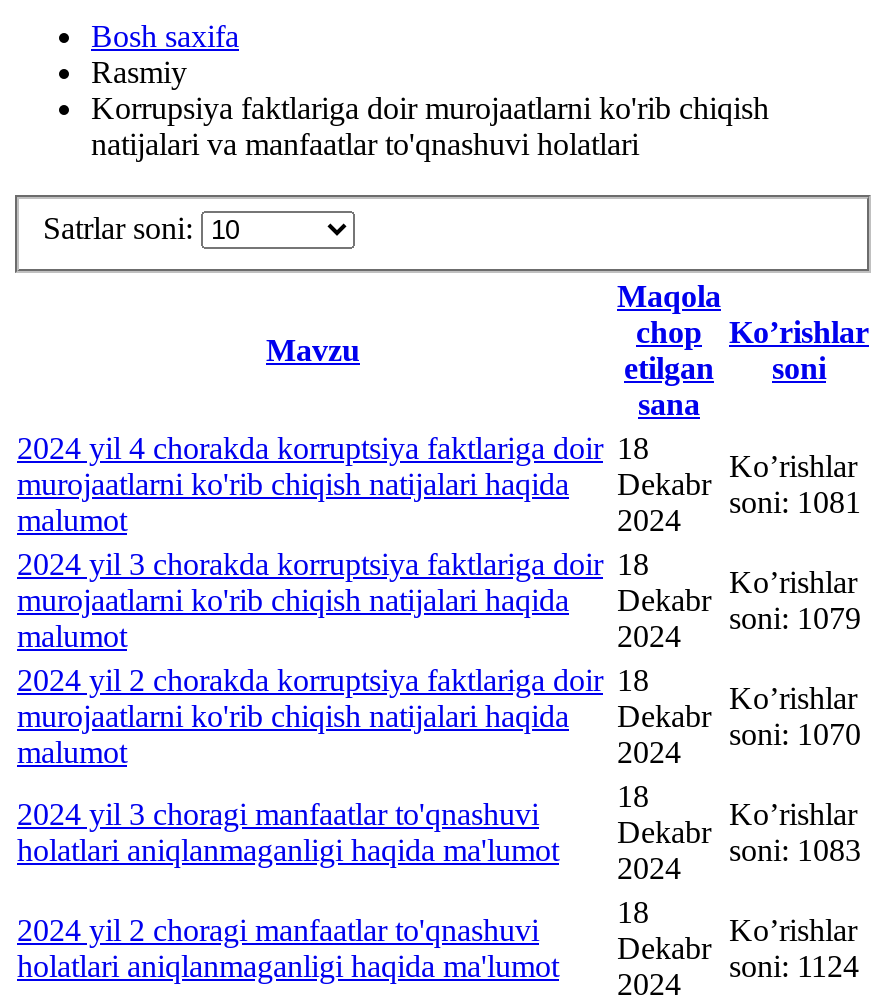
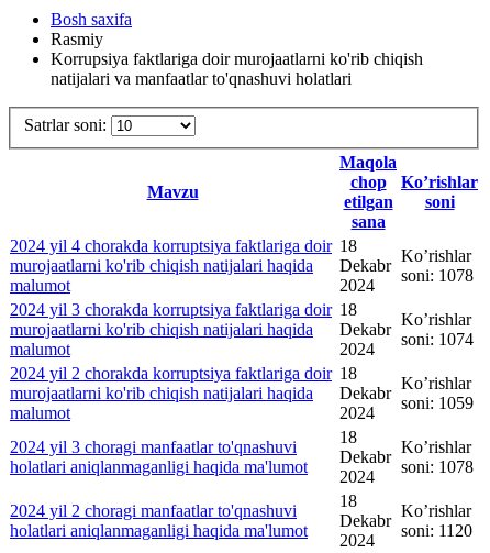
[729,484,861,518] soni: 1081 -> [401,266,474,284] soni: 1078
[729,600,861,634] soni: 1079 -> [401,329,474,348] soni: 1074
[729,716,861,750] soni: 1070 -> [401,393,474,412] soni: 1059
[729,832,861,866] soni: 1083 -> [401,457,474,476] soni: 1078
[729,948,859,982] soni: 1124 -> [401,521,472,539] soni: 1120

